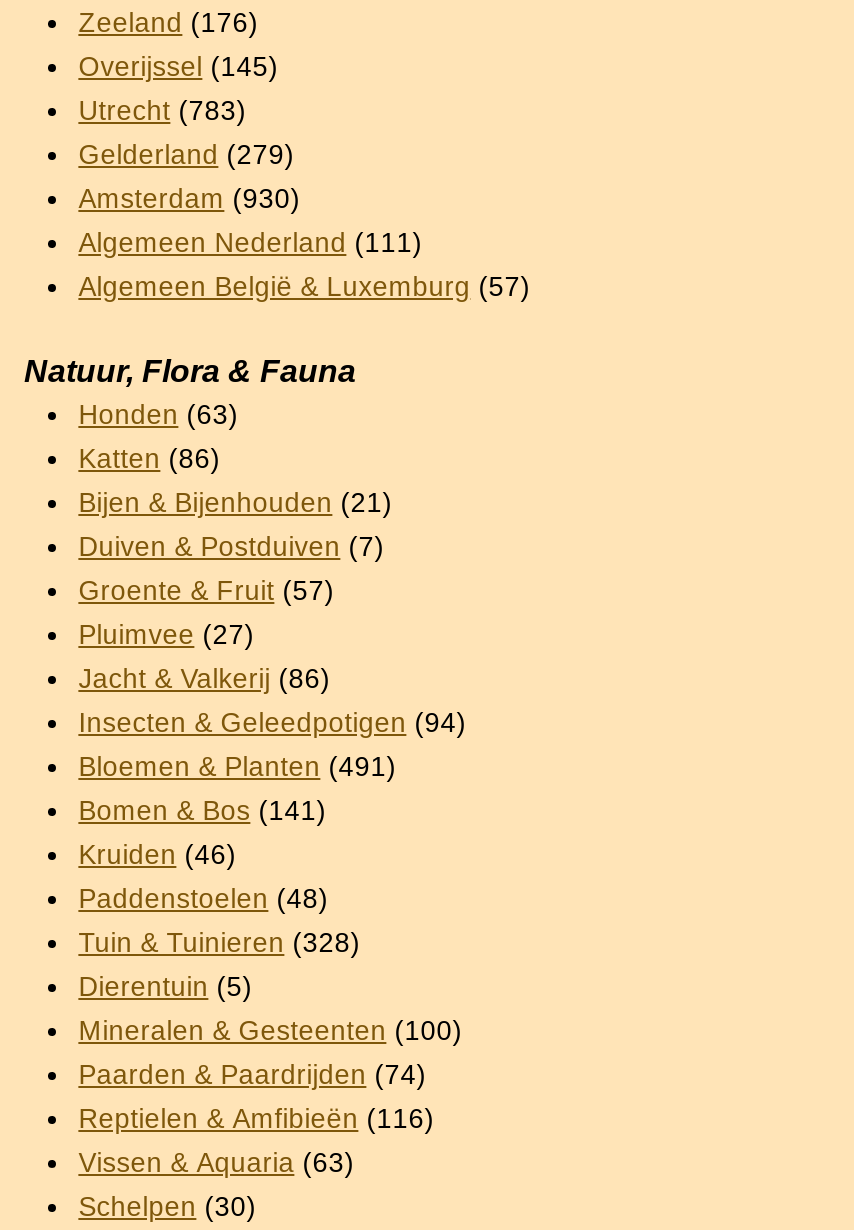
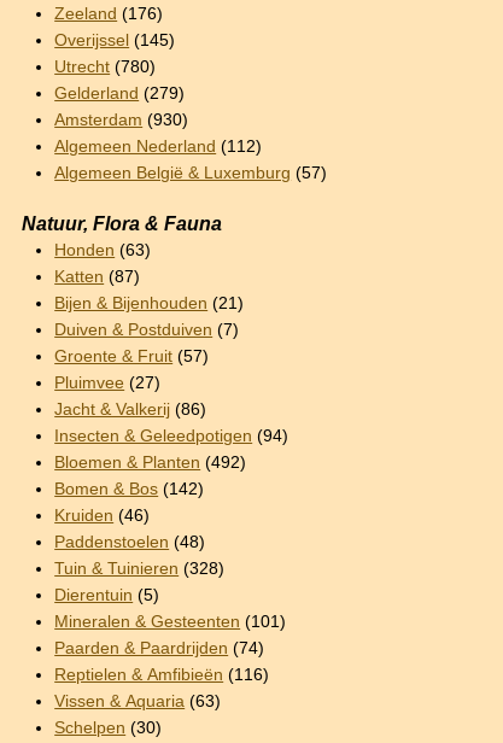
[78,95,246,125] Utrecht (783) -> [55,58,156,76] Utrecht (780)
[78,227,422,257] Algemeen Nederland (111) -> [55,137,262,155] Algemeen Nederland (112)
[78,443,220,473] Katten (86) -> [55,267,140,286] Katten (87)
[78,751,396,781] Bloemen & Planten (491) -> [55,453,246,471] Bloemen & Planten (492)
[78,795,326,825] Bomen & Bos (141) -> [55,480,204,498] Bomen & Bos (142)
[78,1015,462,1045] Mineralen & Gesteenten (100) -> [55,612,286,630] Mineralen & Gesteenten (101)

